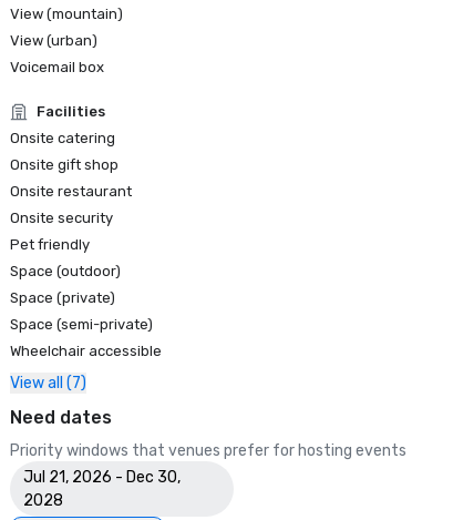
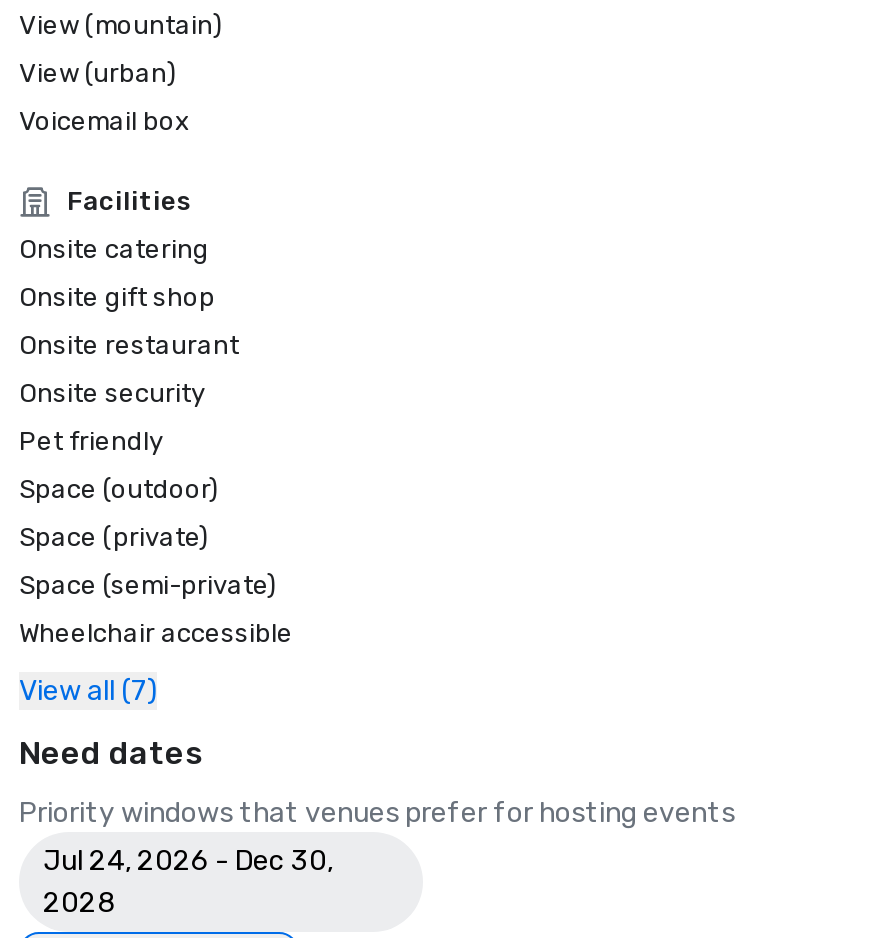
[23,468,181,487] Jul 21, 2026 - Dec 30, -> [43,844,333,878] Jul 24, 2026 - Dec 30,

